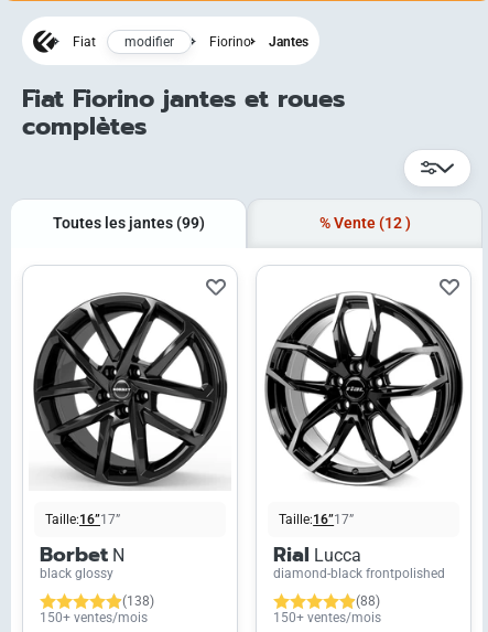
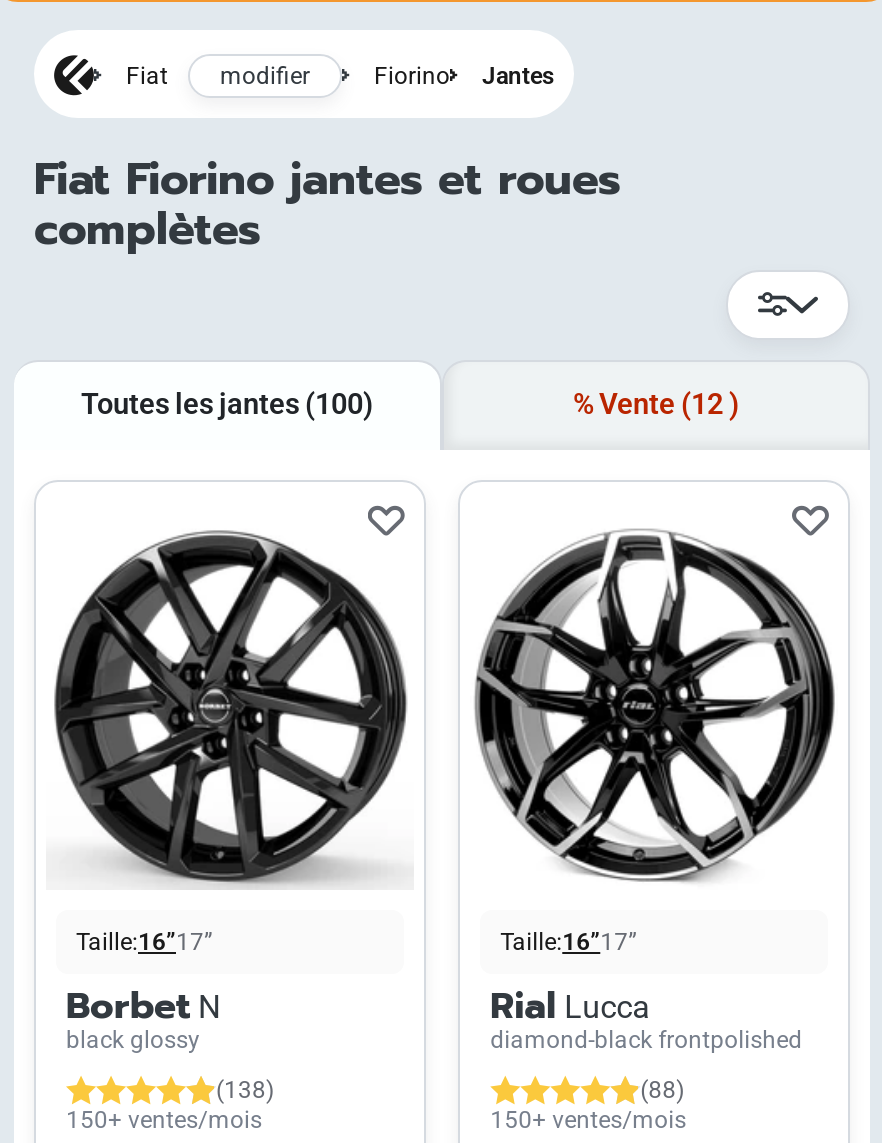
[52,214,204,233] Toutes les jantes (99) -> [81,388,373,422] Toutes les jantes (100)

